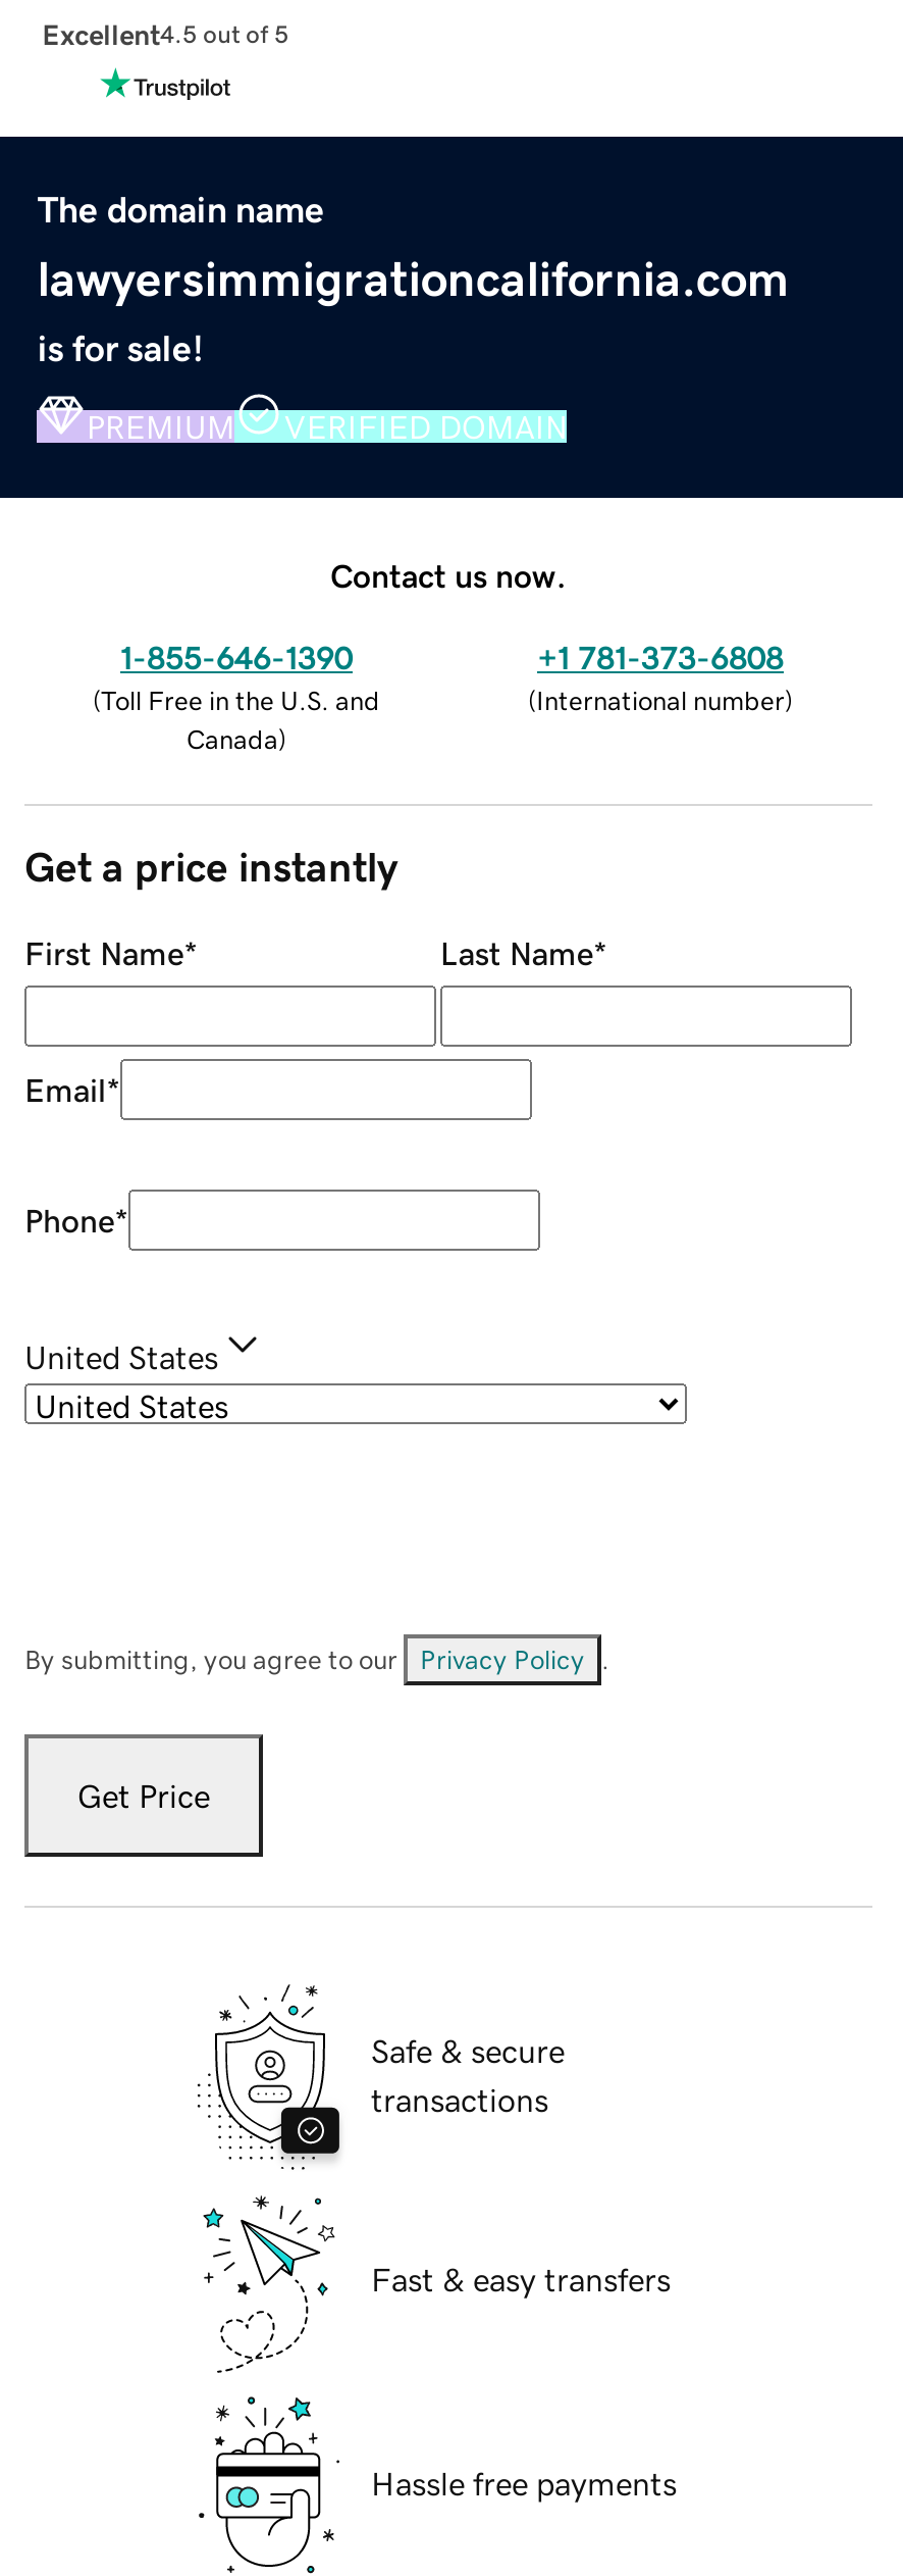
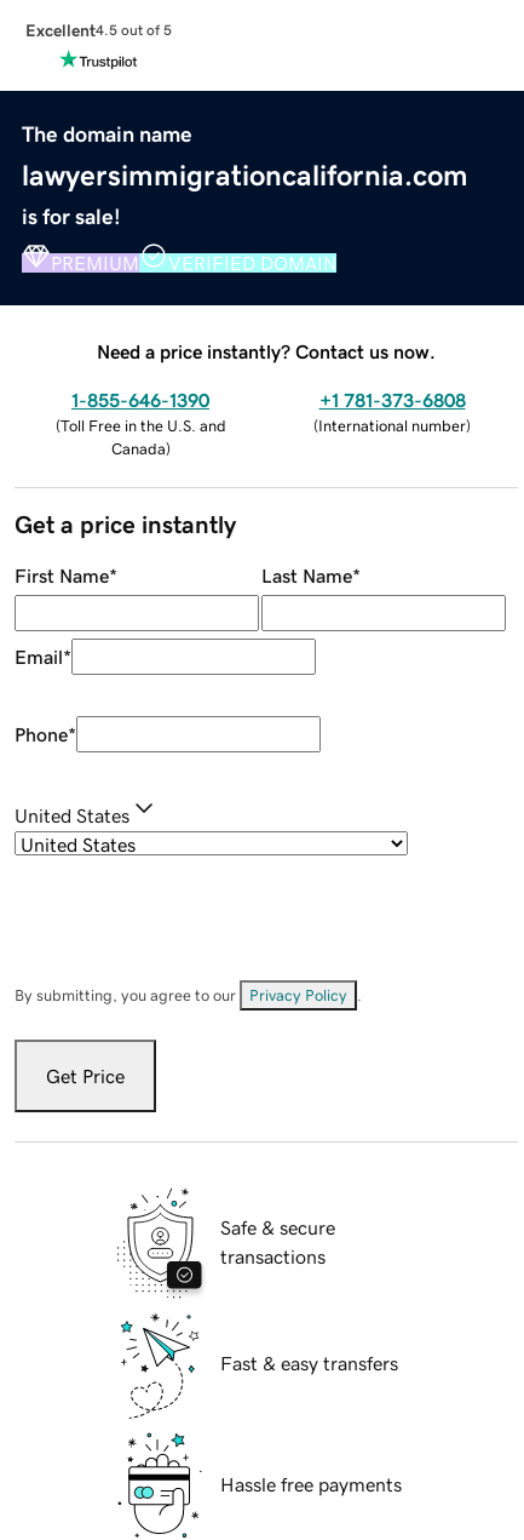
[330,558,567,591] Contact us now. -> [97,341,436,361] Need a price instantly? Contact us now.

